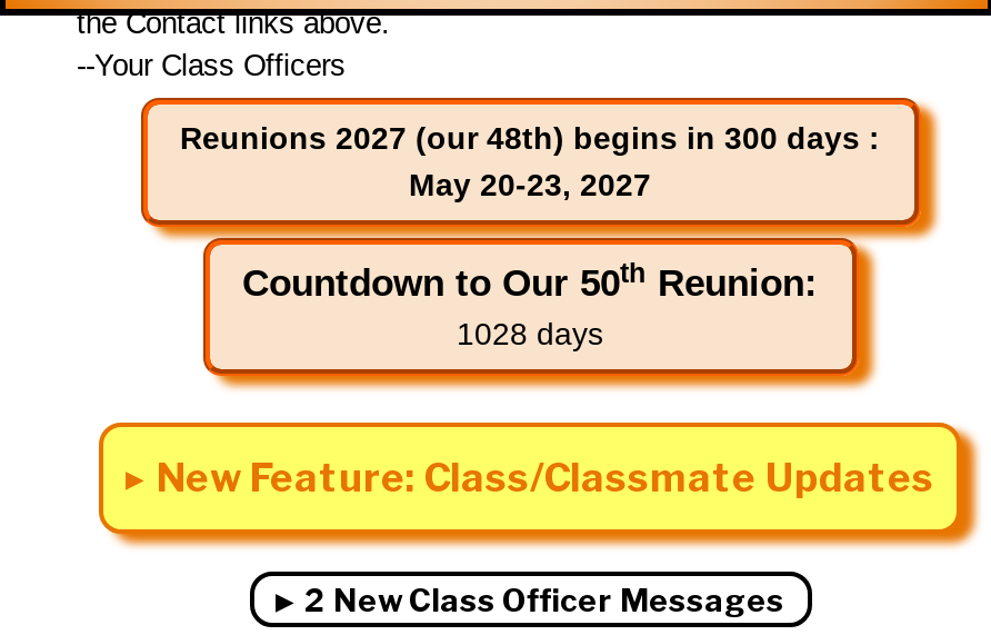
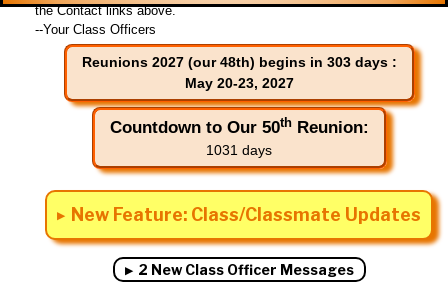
[180,120,880,156] Reunions 2027 (our 48th) begins in 300 days : -> [81,54,396,70] Reunions 2027 (our 48th) begins in 303 days :
[457,316,603,351] 1028 days -> [206,142,272,158] 1031 days

